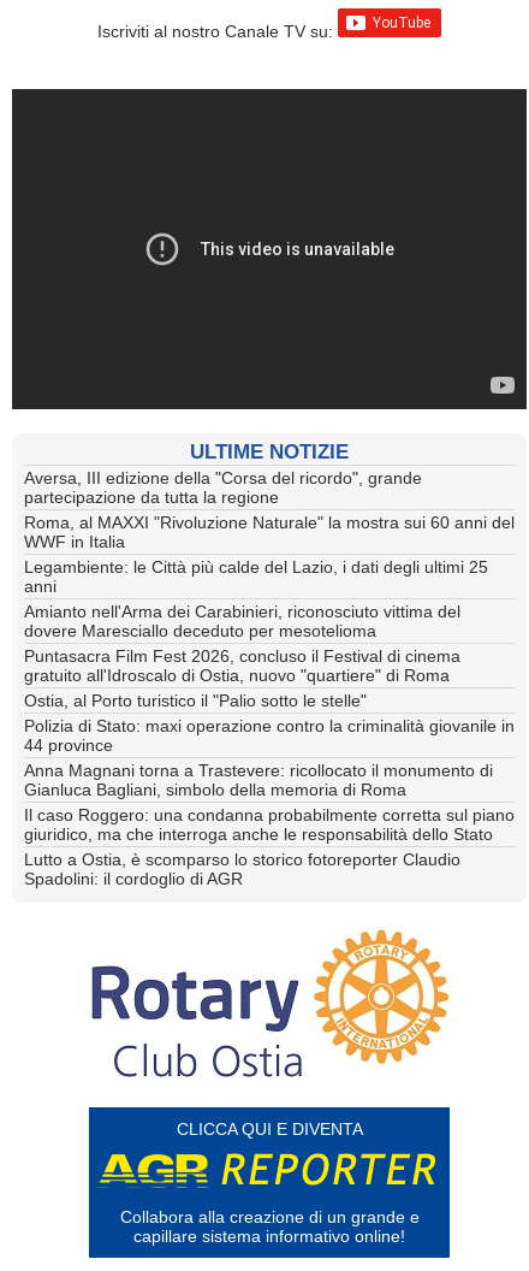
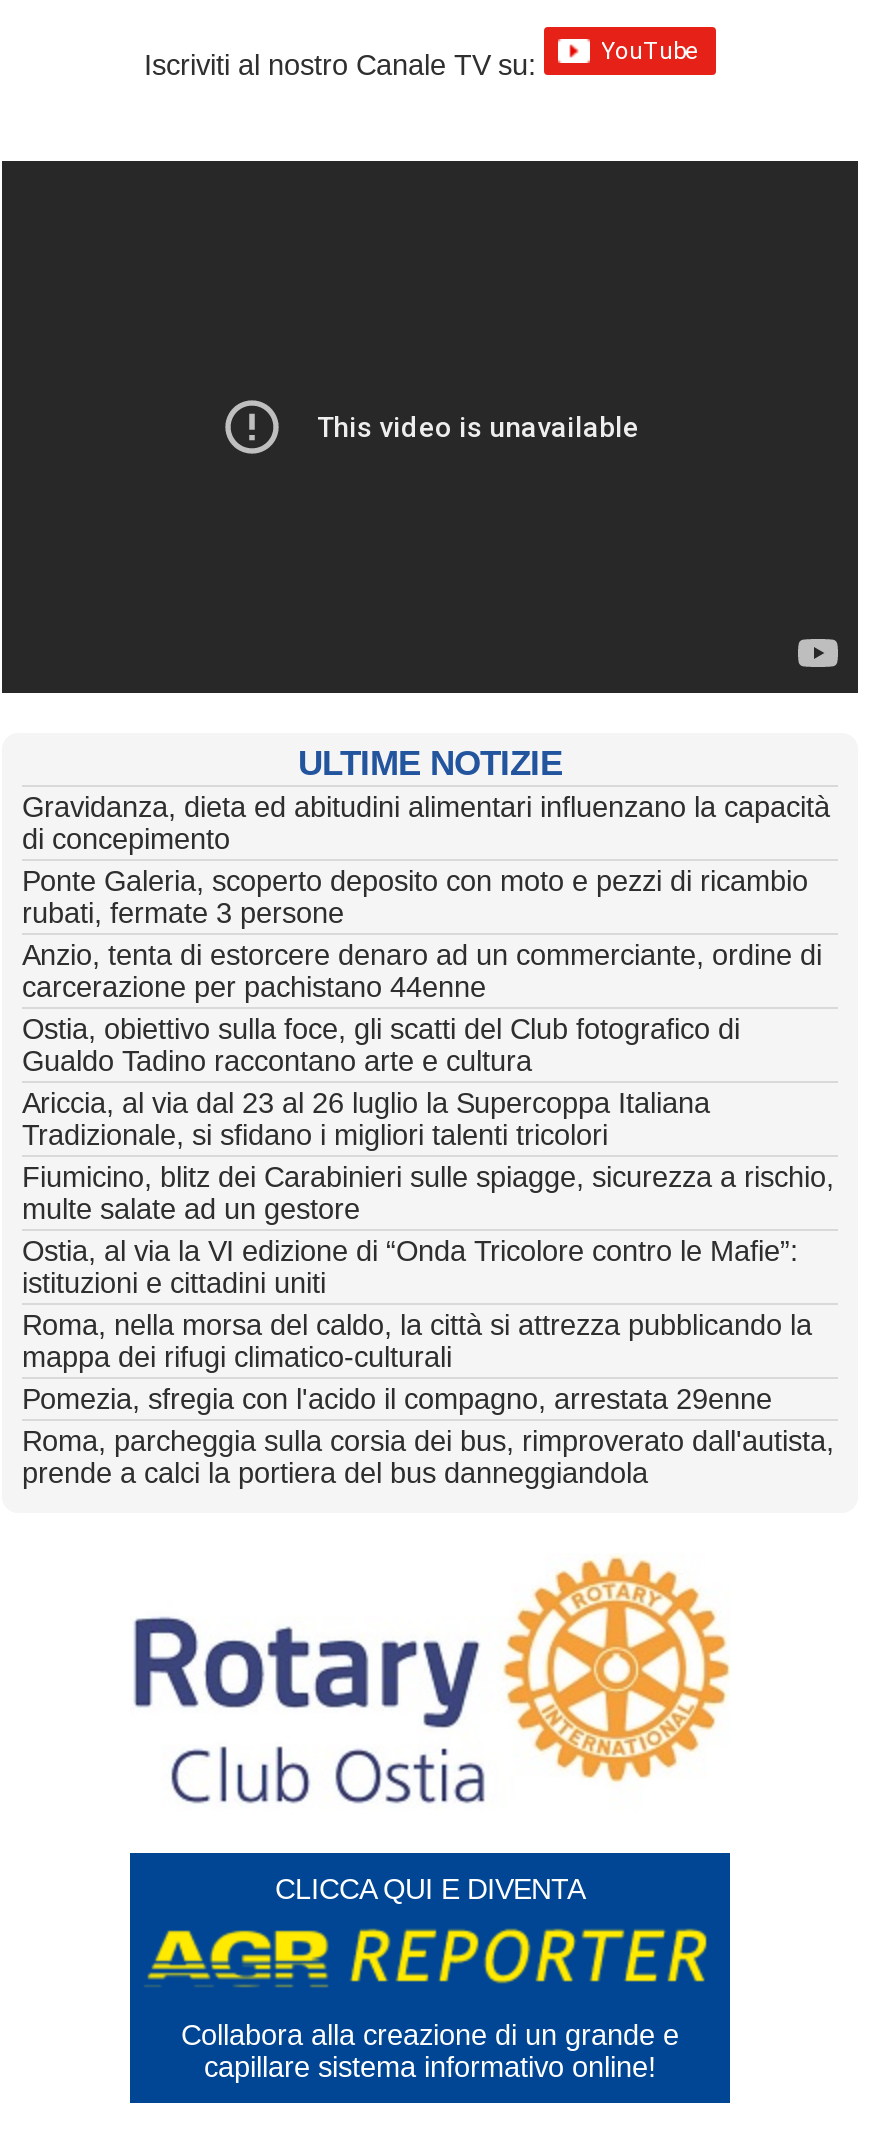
[24,468,515,888] Aversa, III edizione della "Corsa del ricordo", grande | partecipazione da tutta la regione | Roma, al MAXXI "Rivoluzione Naturale" la mostra sui 60 anni del | WWF in Italia | Legambiente: le Città più calde del Lazio, i dati degli ultimi 25 | anni | Amianto nell'Arma dei Carabinieri, riconosciuto vittima del | dovere Maresciallo deceduto per mesotelioma | Puntasacra Film Fest 2026, concluso il Festival di cinema | gratuito all'Idroscalo di Ostia, nuovo "quartiere" di Roma | Ostia, al Porto turistico il "Palio sotto le stelle" | Polizia di Stato: maxi operazione contro la criminalità giovanile in | 44 province | Anna Magnani torna a Trastevere: ricollocato il monumento di | Gianluca Bagliani, simbolo della memoria di Roma | Il caso Roggero: una condanna probabilmente corretta sul piano | giuridico, ma che interroga anche le responsabilità dello Stato | Lutto a Ostia, è scomparso lo storico fotoreporter Claudio | Spadolini: il cordoglio di AGR -> [22,791,834,1489] Gravidanza, dieta ed abitudini alimentari influenzano la capacità | di concepimento | Ponte Galeria, scoperto deposito con moto e pezzi di ricambio | rubati, fermate 3 persone | Anzio, tenta di estorcere denaro ad un commerciante, ordine di | carcerazione per pachistano 44enne | Ostia, obiettivo sulla foce, gli scatti del Club fotografico di | Gualdo Tadino raccontano arte e cultura | Ariccia, al via dal 23 al 26 luglio la Supercoppa Italiana | Tradizionale, si sfidano i migliori talenti tricolori | Fiumicino, blitz dei Carabinieri sulle spiagge, sicurezza a rischio, | multe salate ad un gestore | Ostia, al via la VI edizione di “Onda Tricolore contro le Mafie”: | istituzioni e cittadini uniti | Roma, nella morsa del caldo, la città si attrezza pubblicando la | mappa dei rifugi climatico-culturali | Pomezia, sfregia con l'acido il compagno, arrestata 29enne | Roma, parcheggia sulla corsia dei bus, rimproverato dall'autista, | prende a calci la portiera del bus danneggiandola

